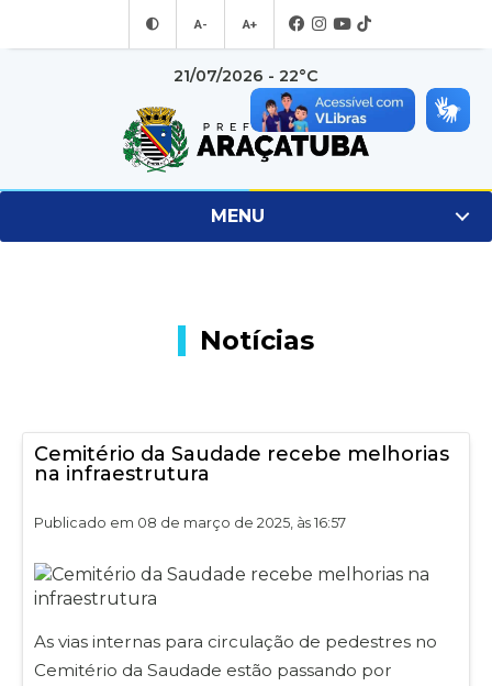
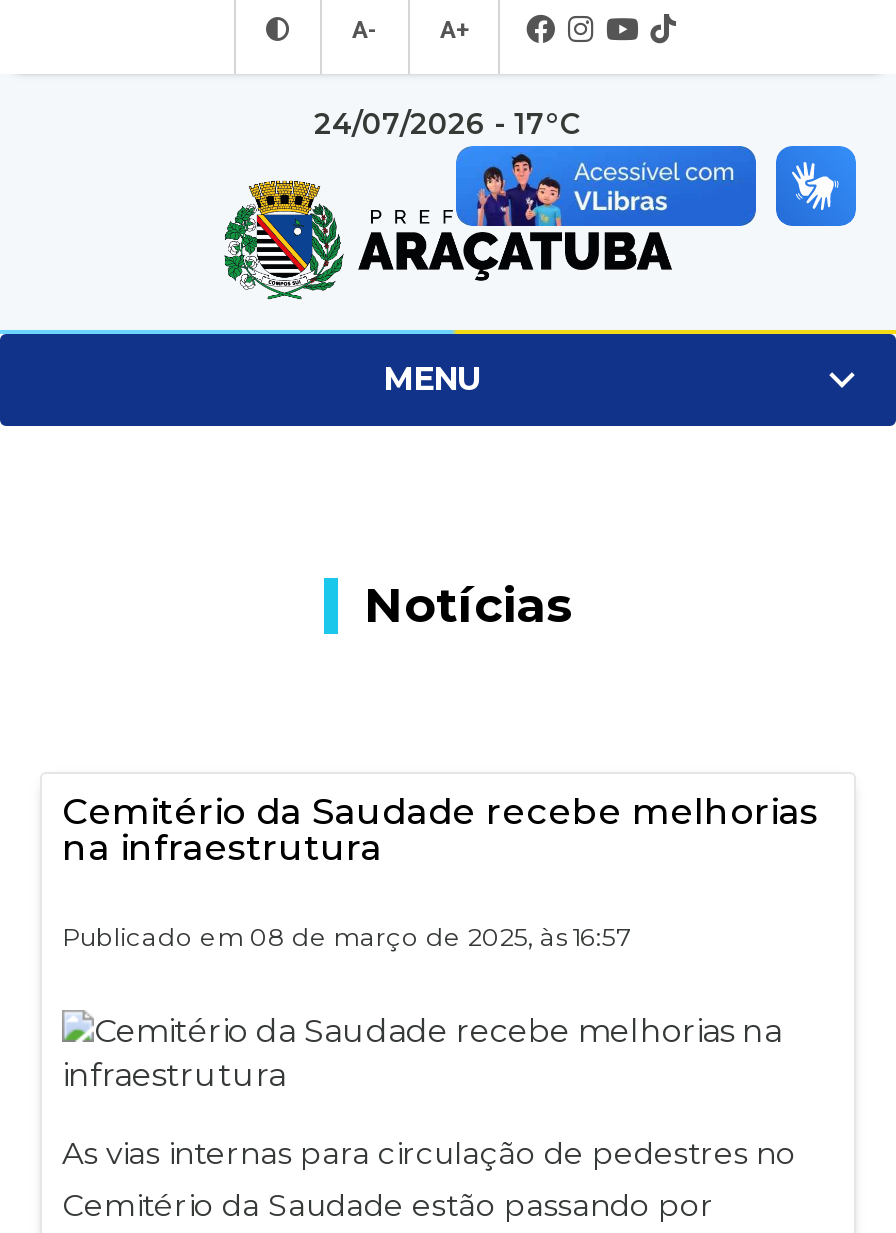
[174,66,318,86] 21/07/2026 - 22°C -> [314,106,582,142] 24/07/2026 - 17°C

